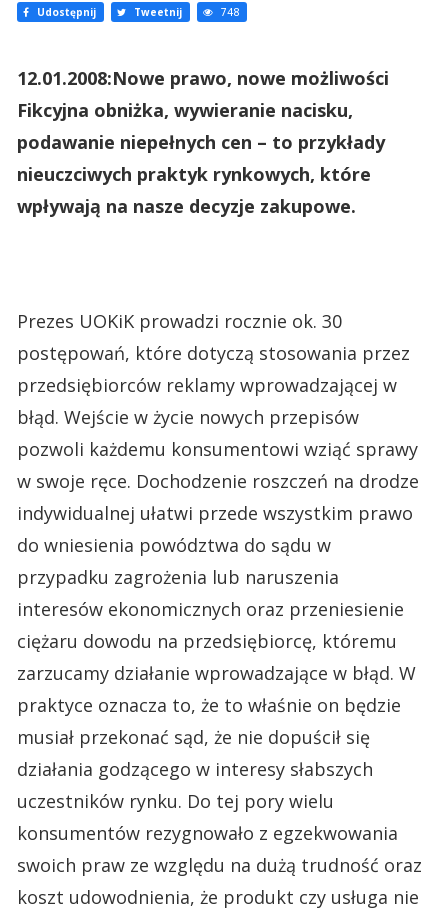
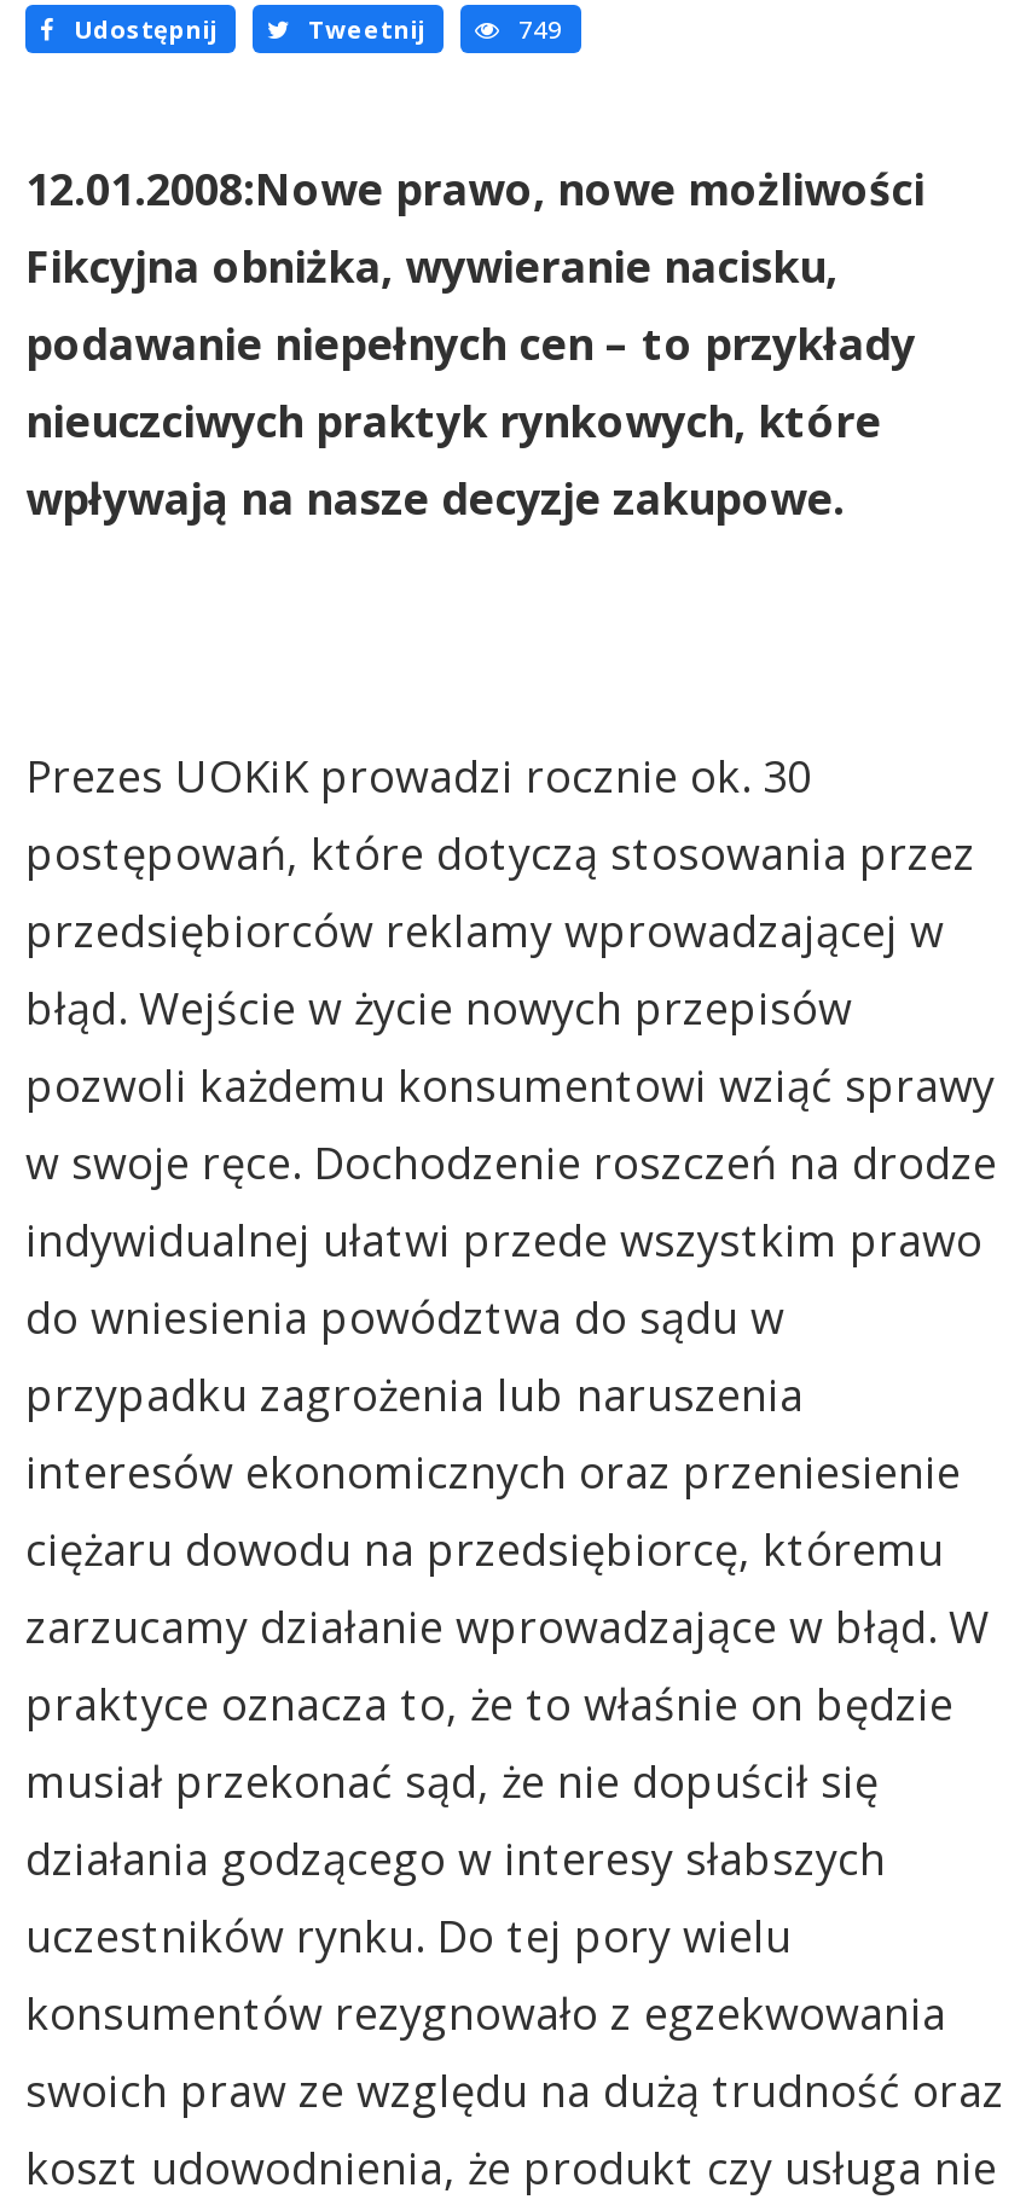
[218,5,239,19] 748 -> [511,12,562,46] 749

